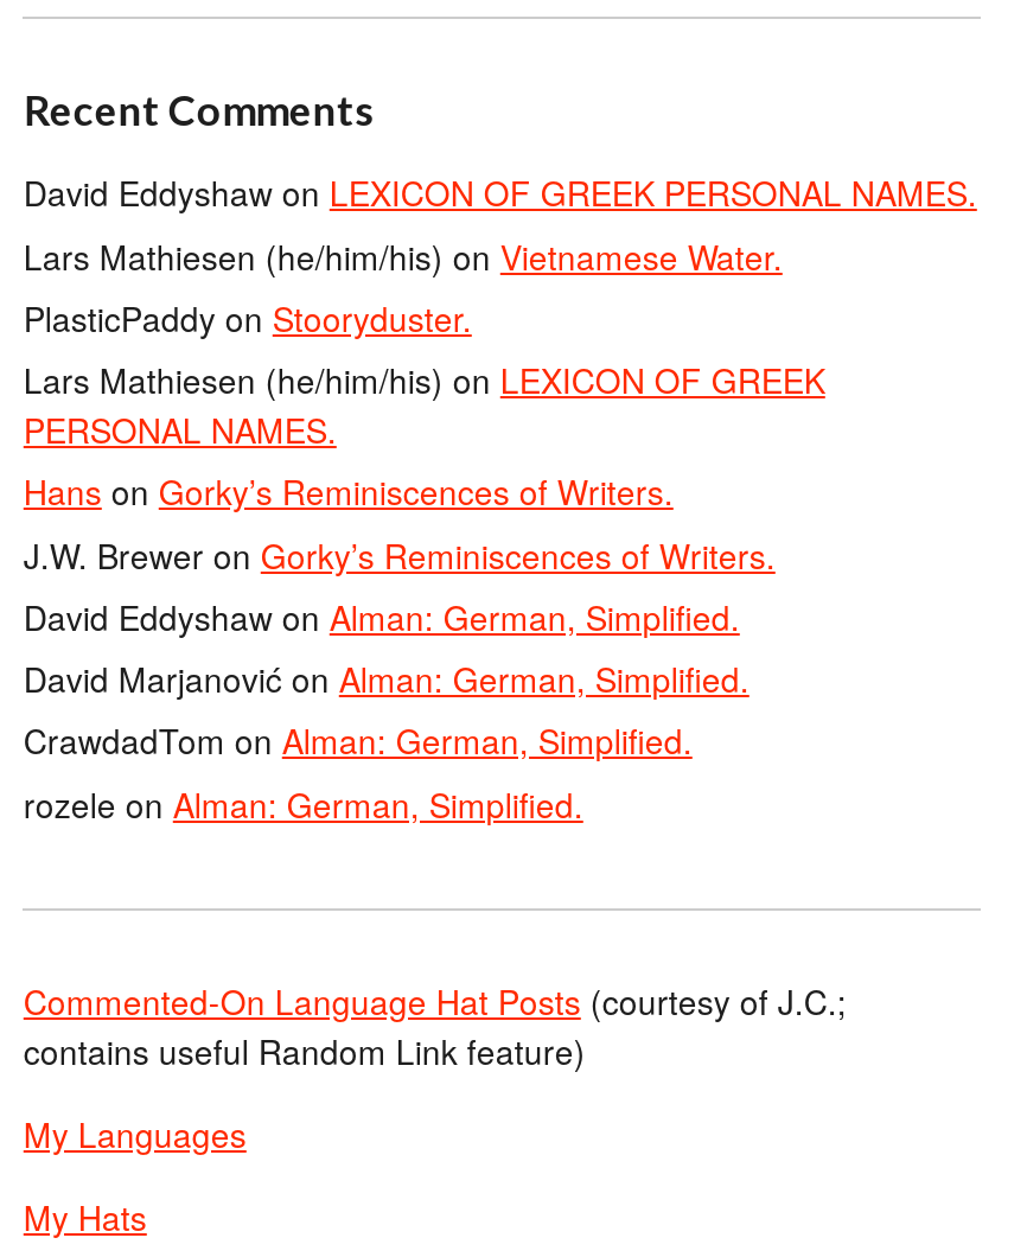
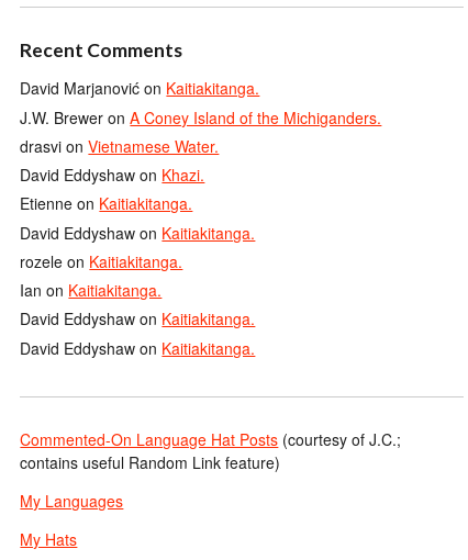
[23,169,977,827] David Eddyshaw on LEXICON OF GREEK PERSONAL NAMES. | Lars Mathiesen (he/him/his) on Vietnamese Water. | PlasticPaddy on Stooryduster. | Lars Mathiesen (he/him/his) on LEXICON OF GREEK | PERSONAL NAMES. | Hans on Gorky’s Reminiscences of Writers. | J.W. Brewer on Gorky’s Reminiscences of Writers. | David Eddyshaw on Alman: German, Simplified. | David Marjanović on Alman: German, Simplified. | CrawdadTom on Alman: German, Simplified. | rozele on Alman: German, Simplified. -> [20,77,382,359] David Marjanović on Kaitiakitanga. | J.W. Brewer on A Coney Island of the Michiganders. | drasvi on Vietnamese Water. | David Eddyshaw on Khazi. | Etienne on Kaitiakitanga. | David Eddyshaw on Kaitiakitanga. | rozele on Kaitiakitanga. | Ian on Kaitiakitanga. | David Eddyshaw on Kaitiakitanga. | David Eddyshaw on Kaitiakitanga.

